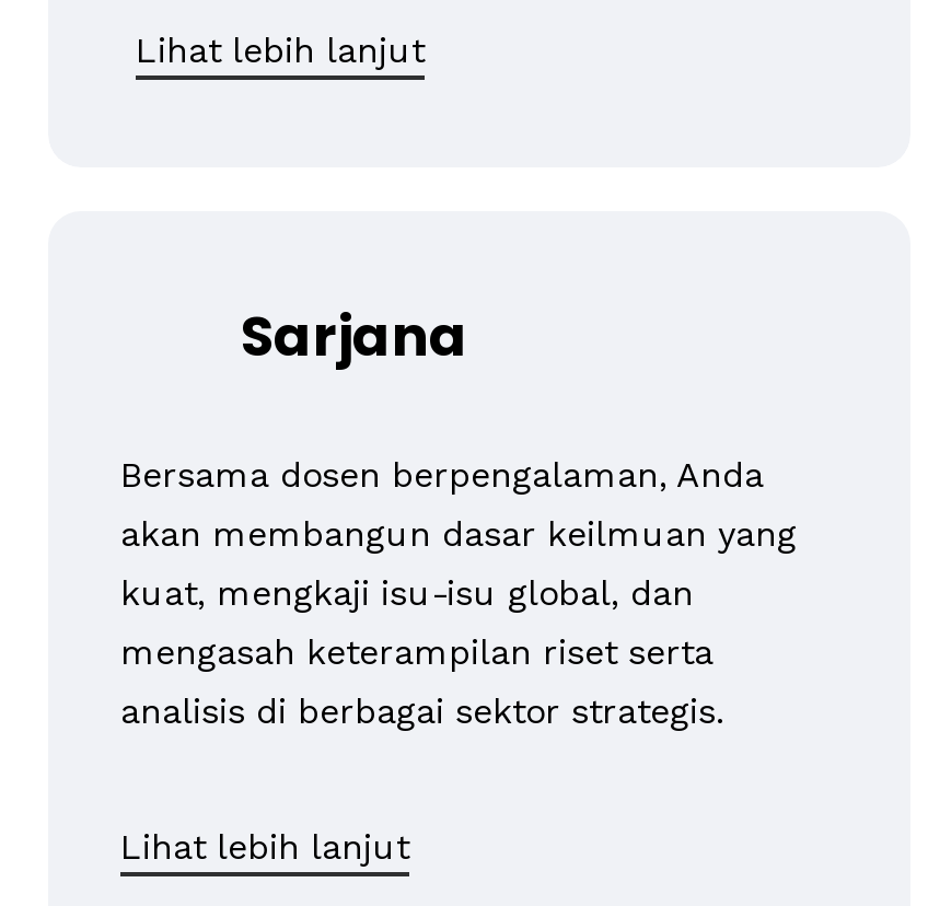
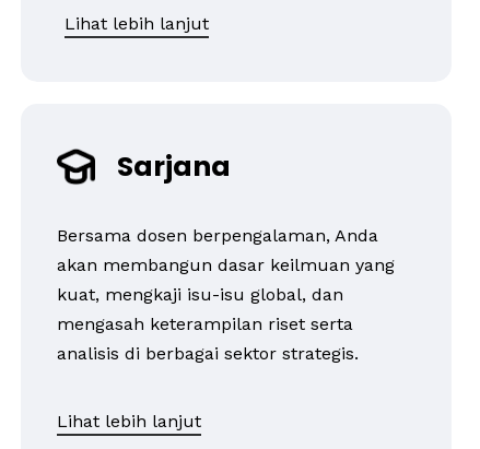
none -> [56,147,96,186] [image]

